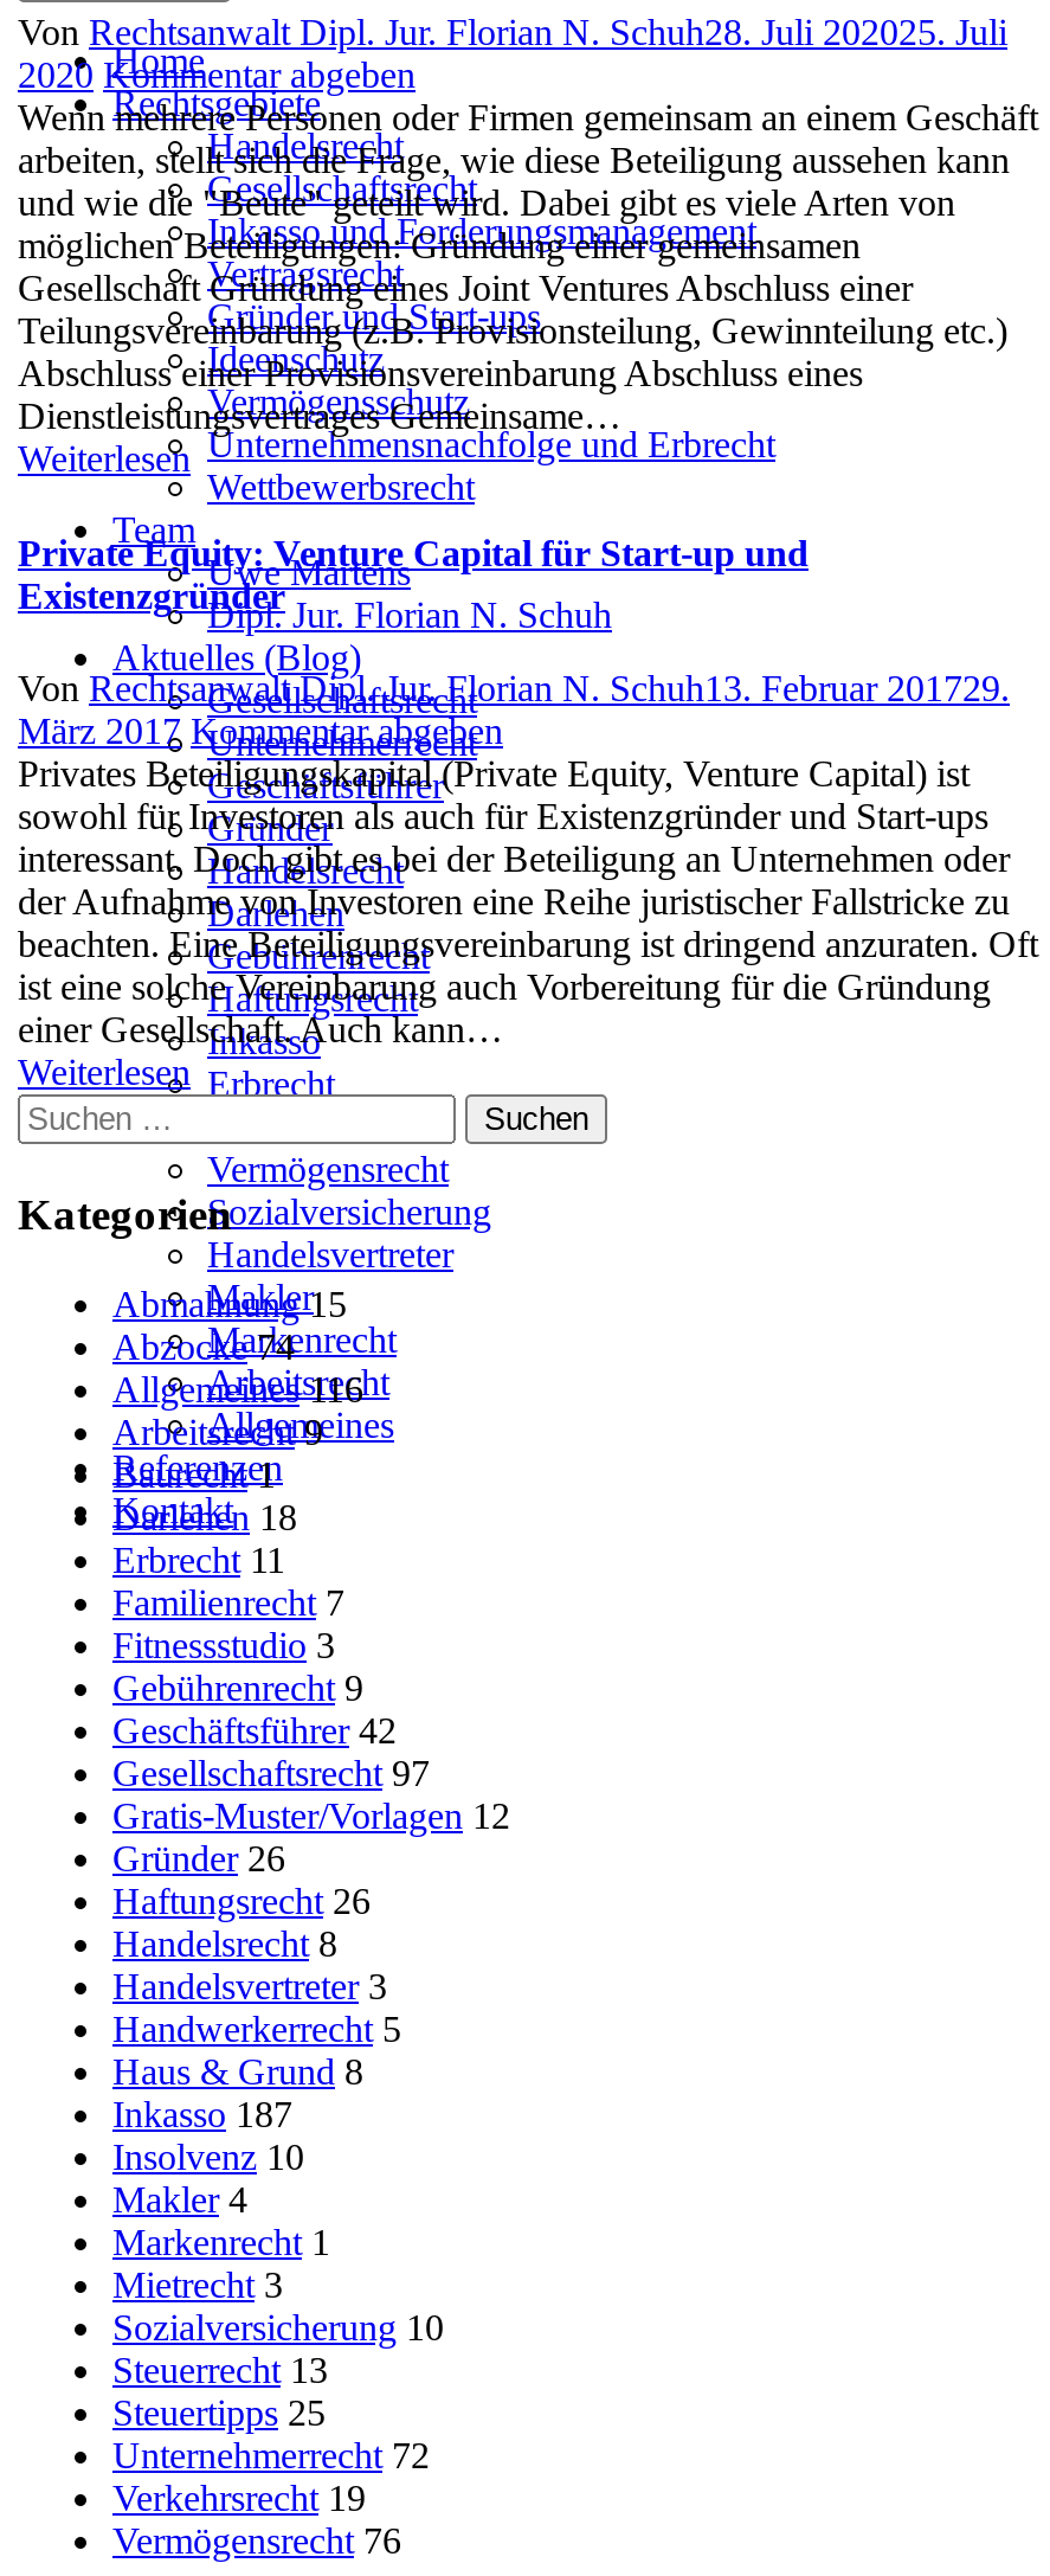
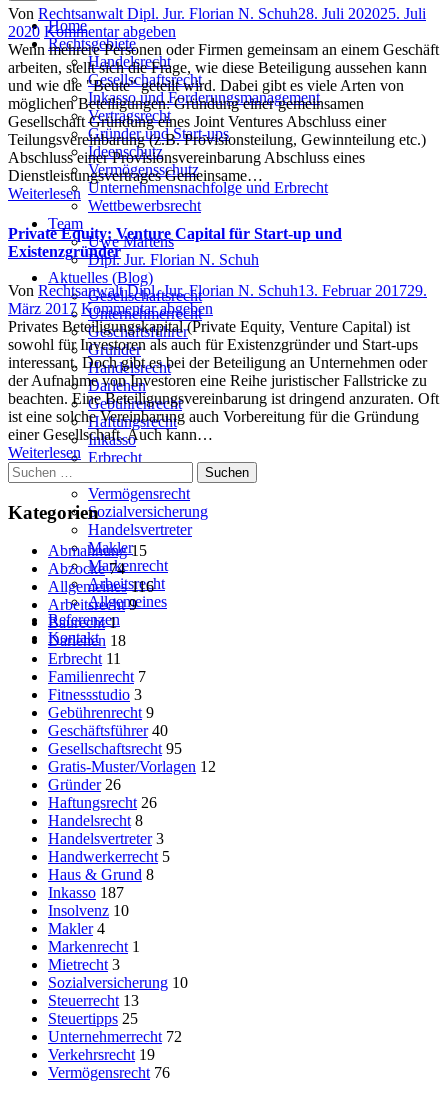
[112,1711,397,1751] Geschäftsführer 42 -> [48,722,168,739] Geschäftsführer 40
[112,1754,430,1794] Gesellschaftsrecht 97 -> [48,740,182,757] Gesellschaftsrecht 95

